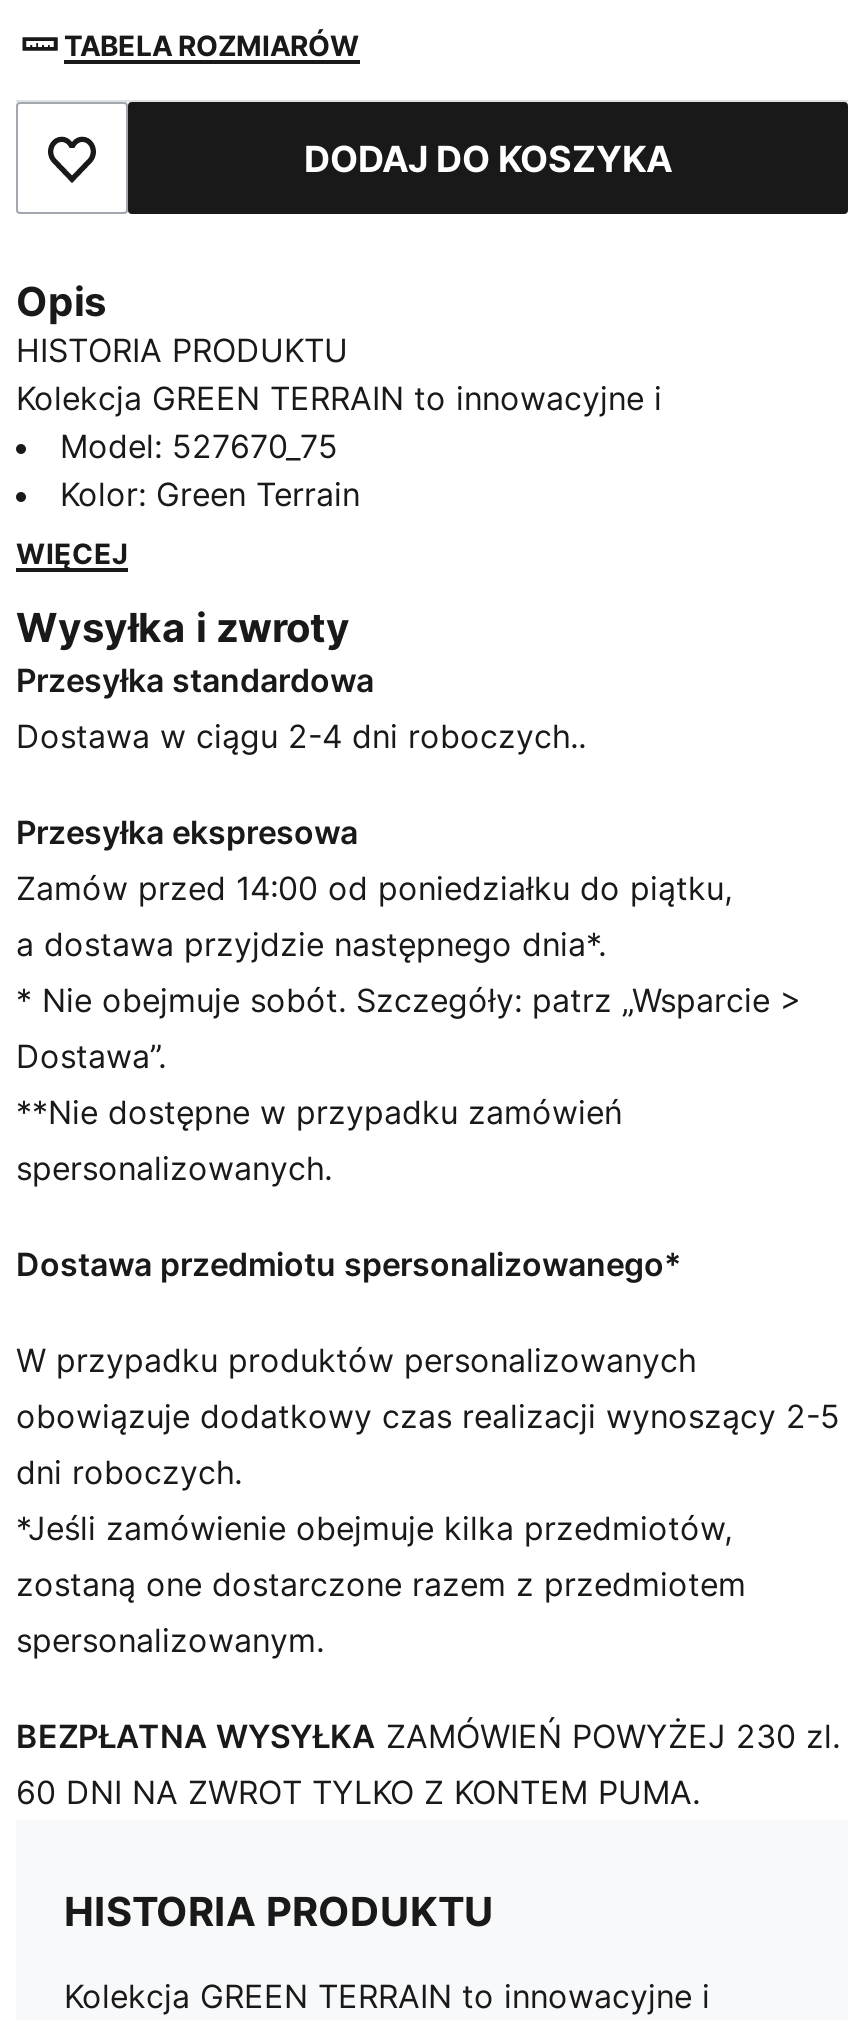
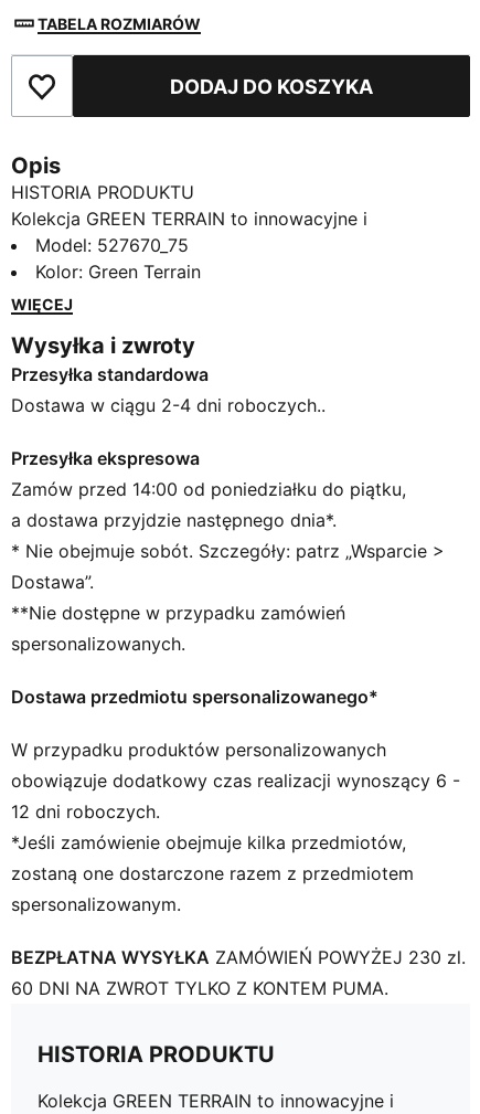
[16,1396,840,1492] obowiązuje dodatkowy czas realizacji wynoszący 2-5 | dni roboczych. -> [11,770,460,823] obowiązuje dodatkowy czas realizacji wynoszący 6 - | 12 dni roboczych.

